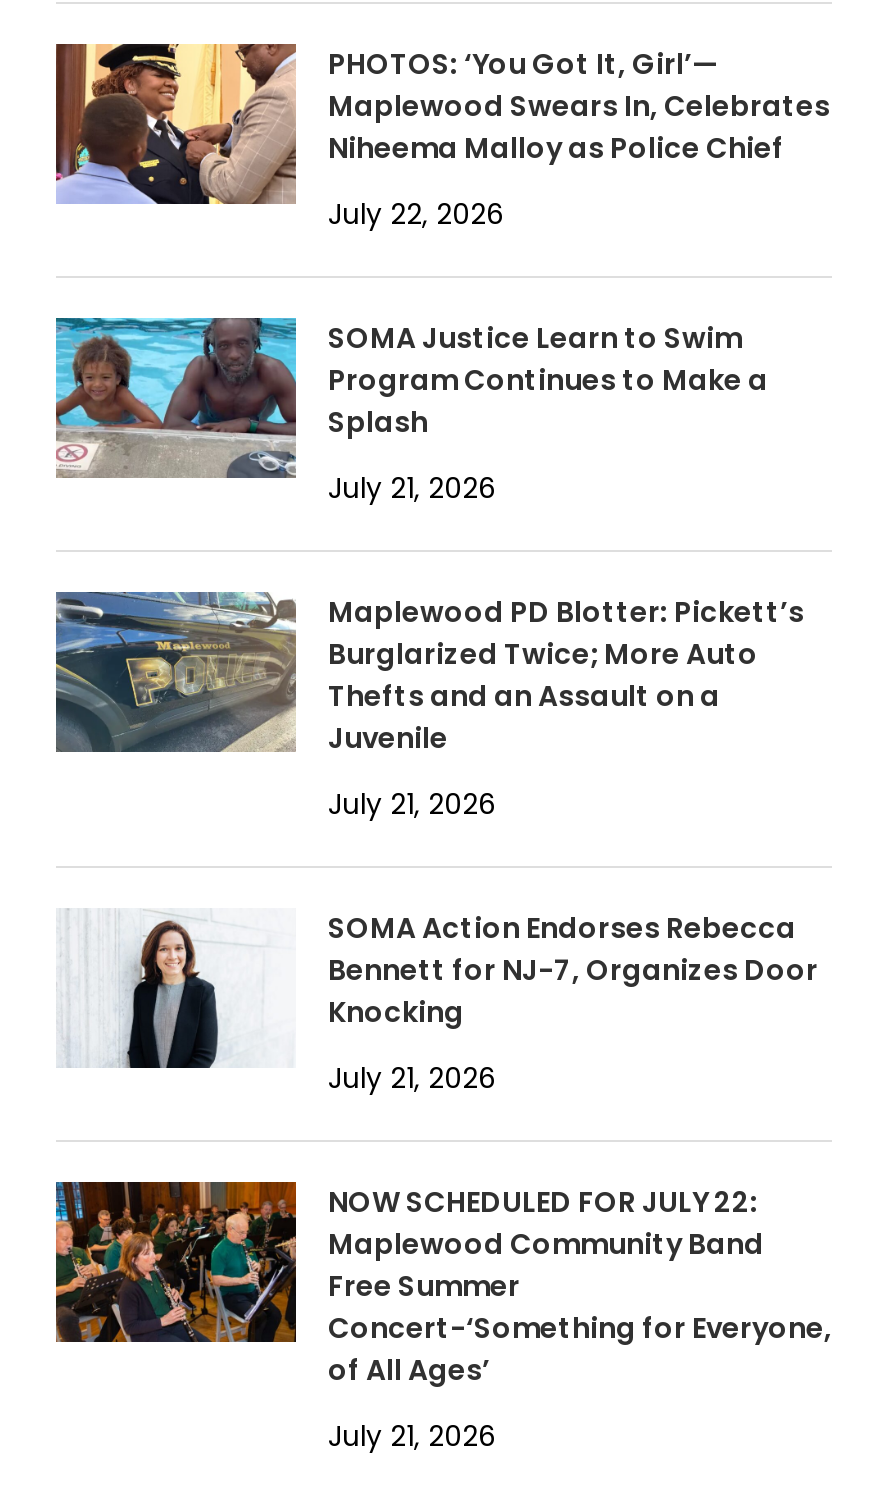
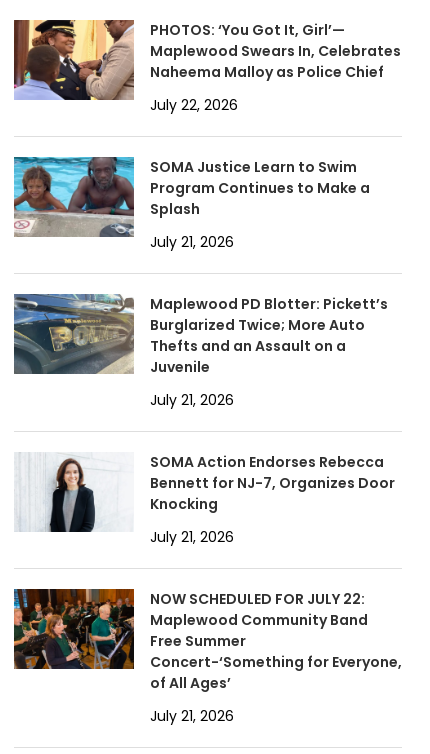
[328,128,784,168] Niheema Malloy as Police Chief -> [150,62,384,82] Naheema Malloy as Police Chief

